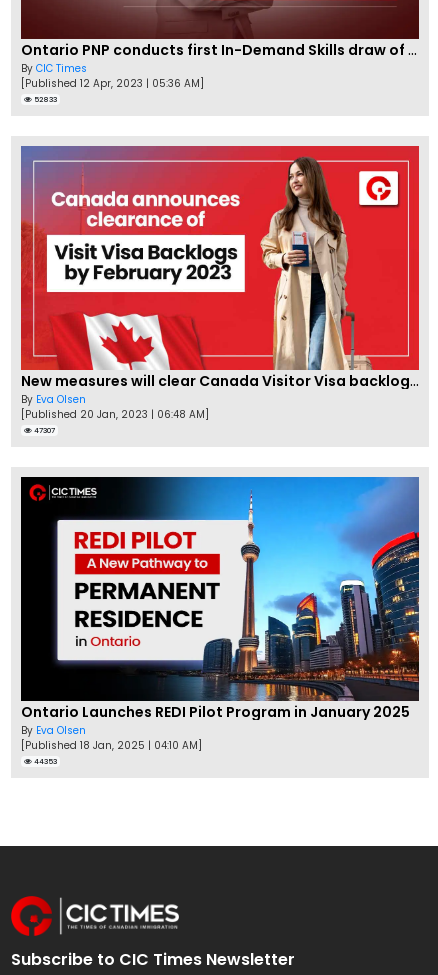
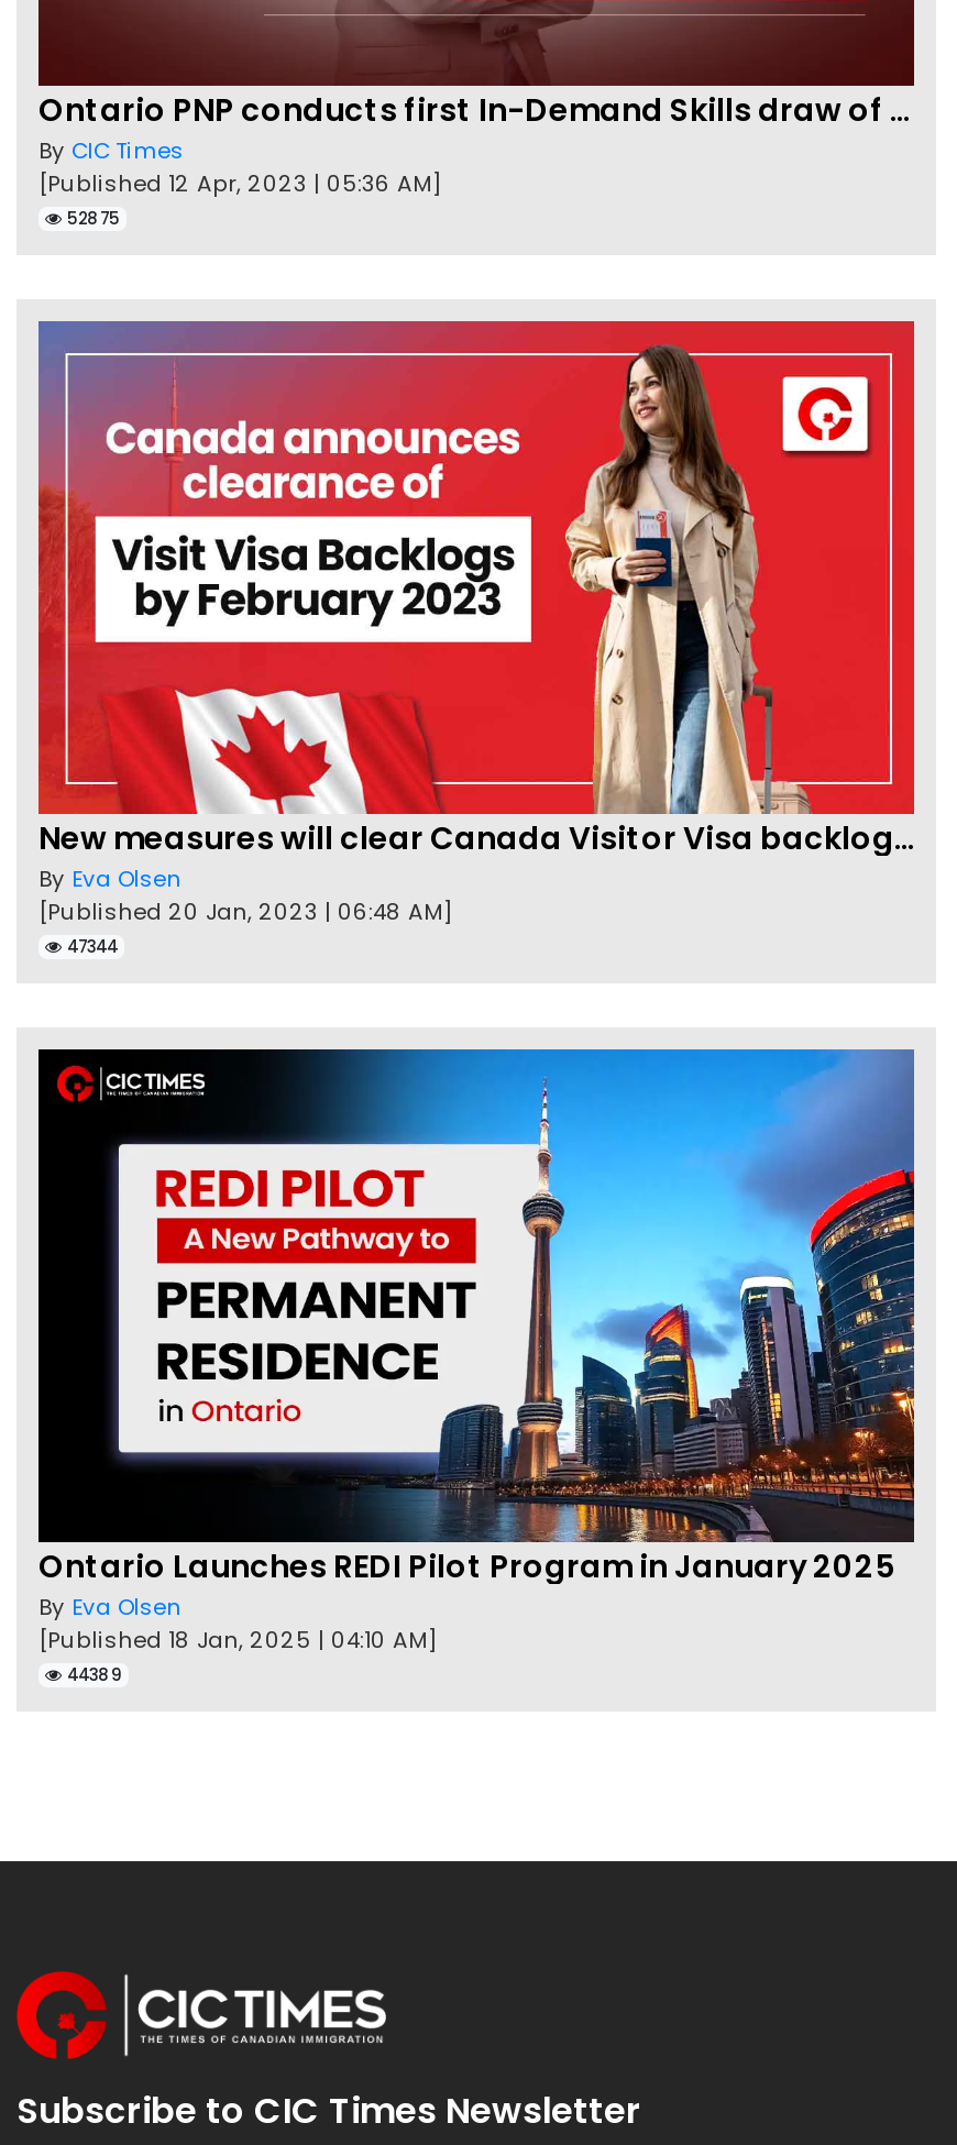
[32,94,57,105] 52833 -> [63,207,120,231] 52875
[32,425,55,436] 47307 -> [63,935,118,959] 47344
[32,756,57,767] 44353 -> [63,1662,122,1687] 44389

